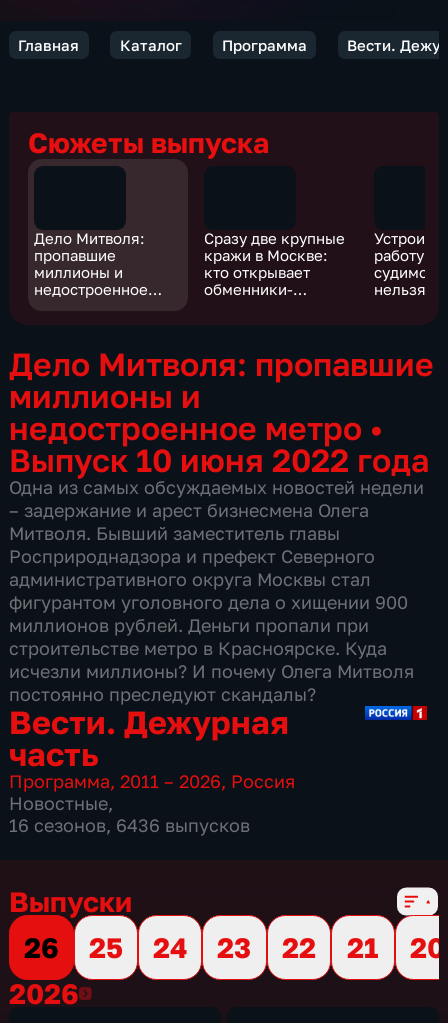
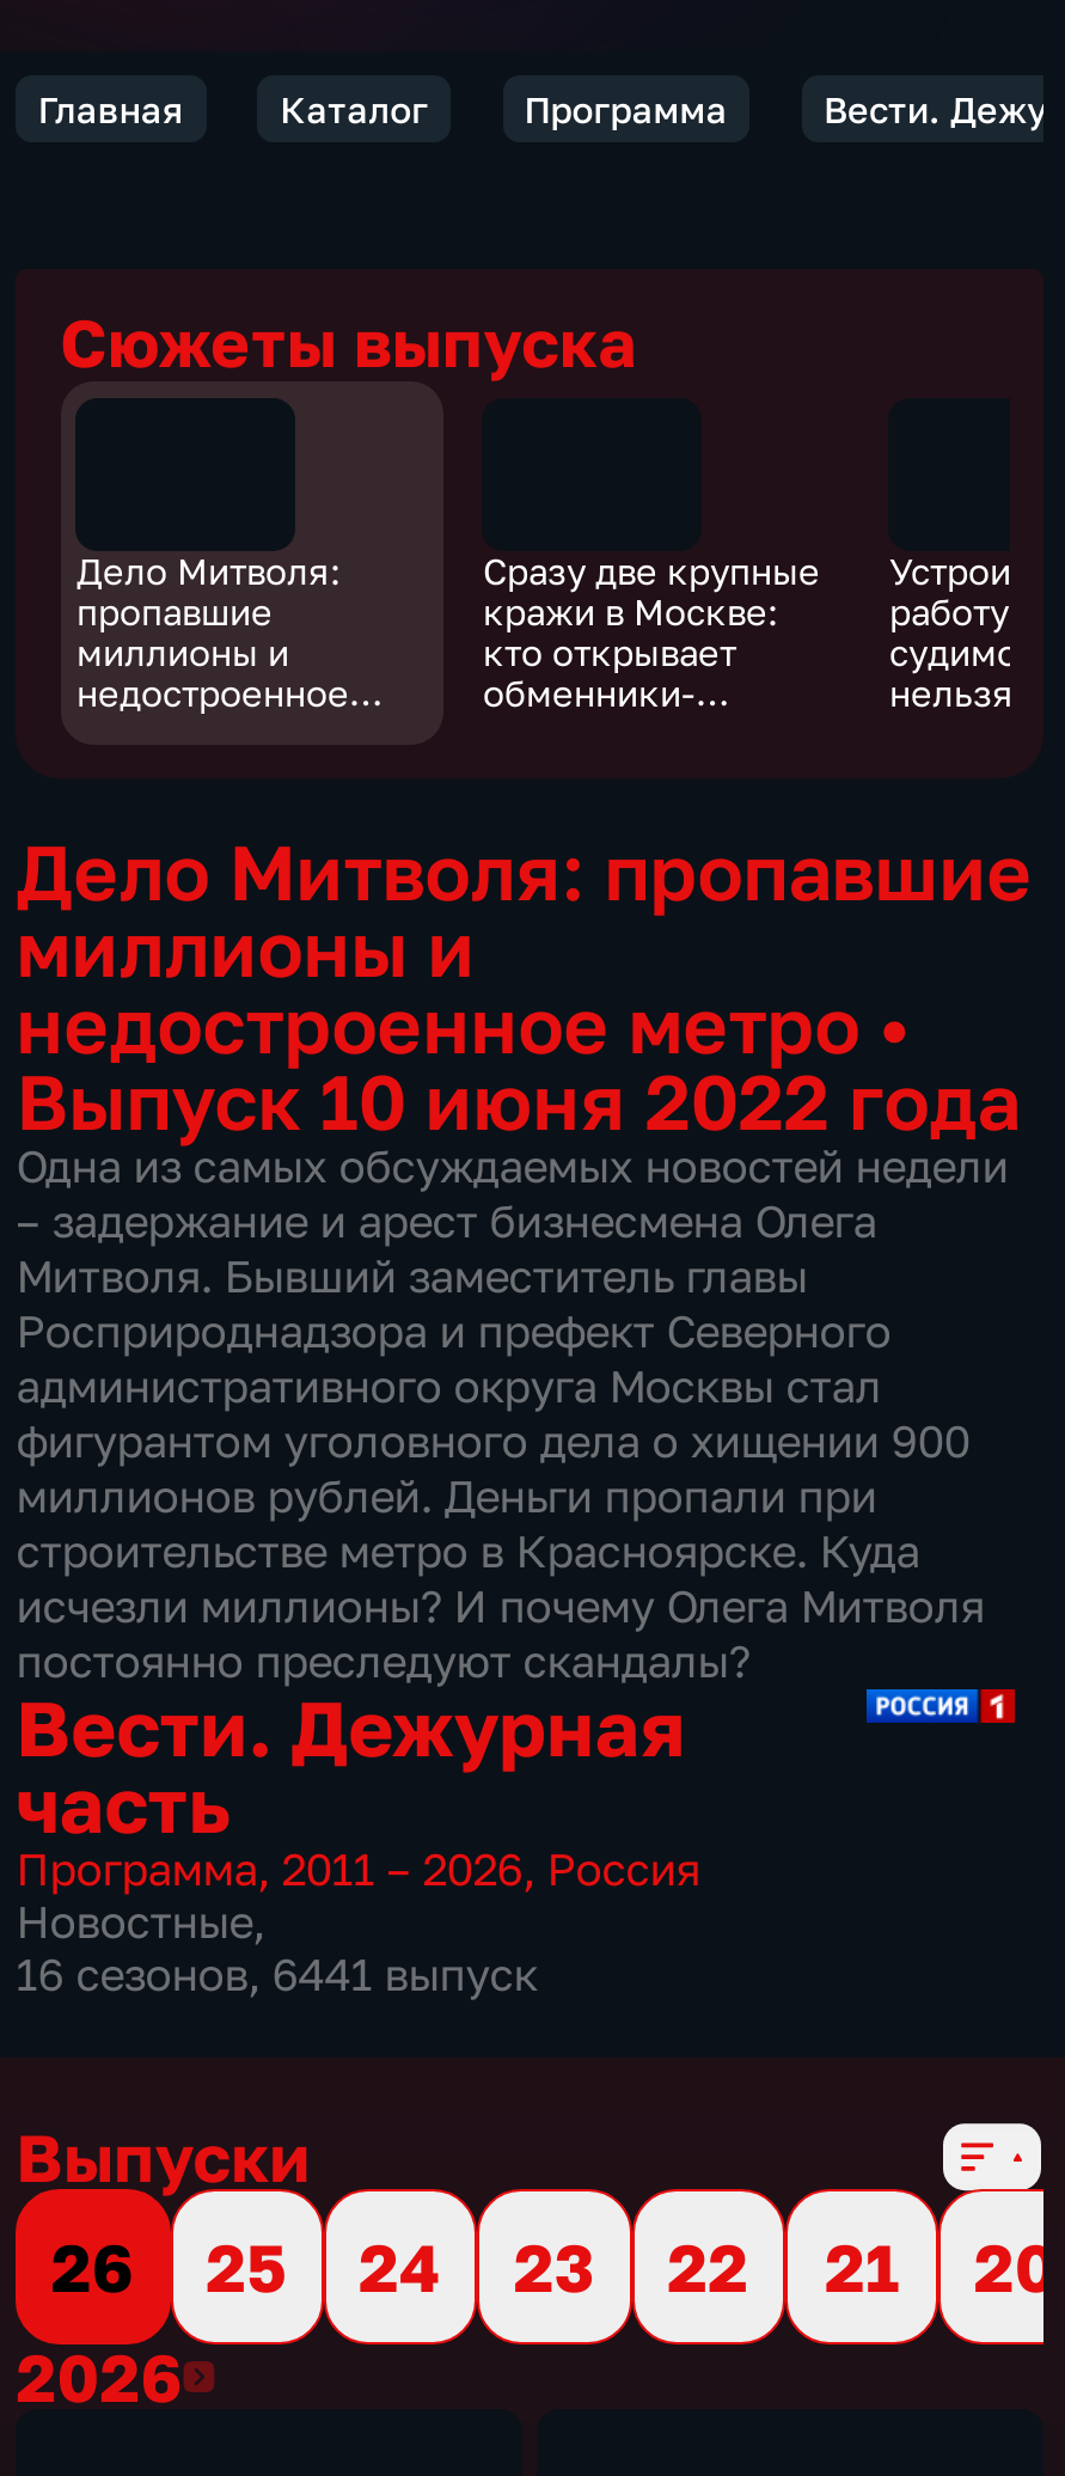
[9,814,250,836] 16 сезонов, 6436 выпусков -> [16,1948,537,2000] 16 сезонов, 6441 выпуск

